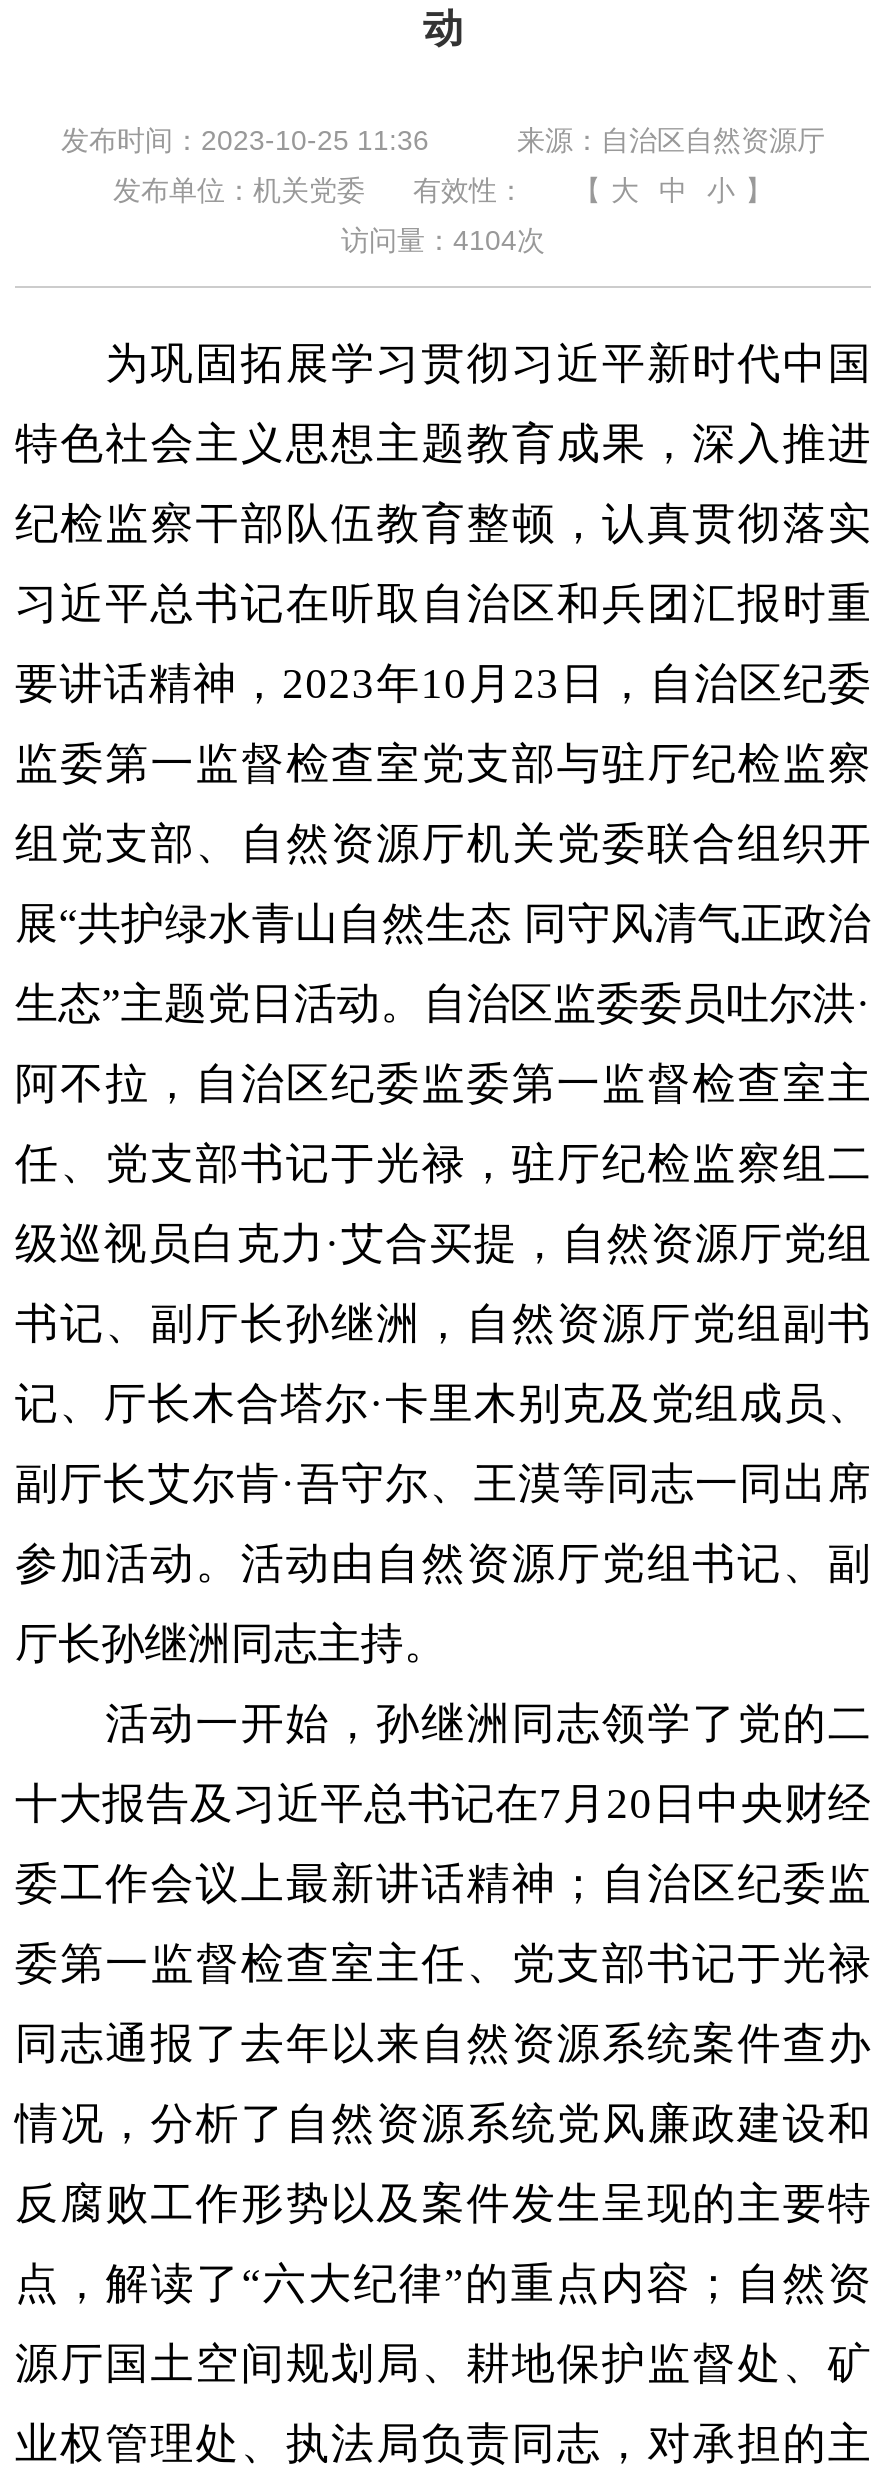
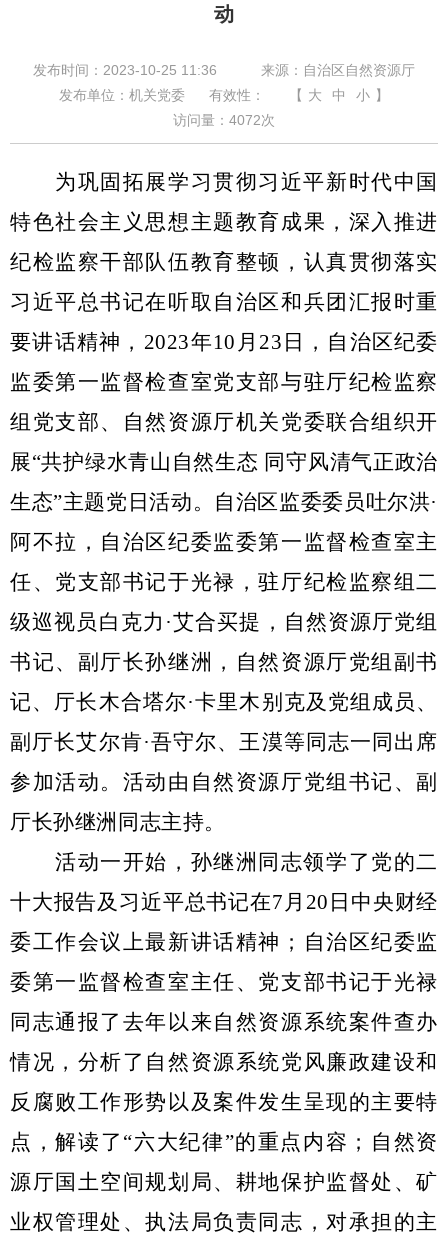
[341,225,545,257] 访问量：4104次 -> [173,112,275,128] 访问量：4072次

